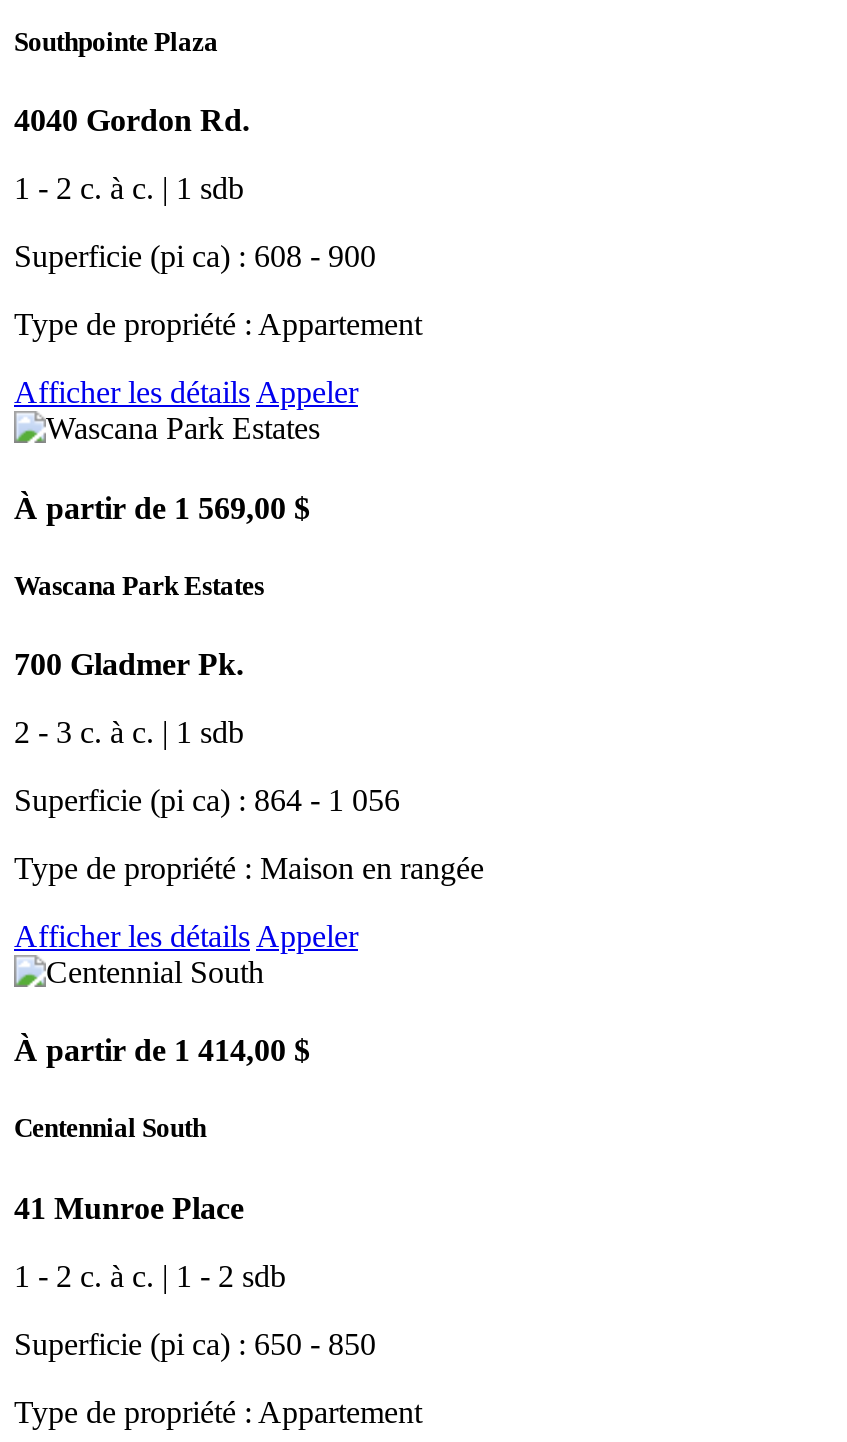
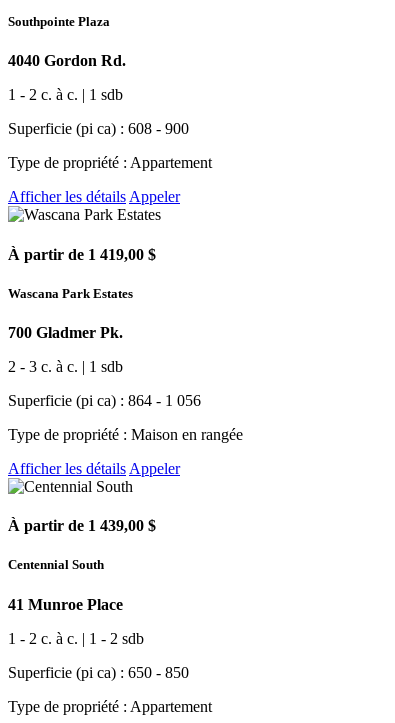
[14,490,310,524] À partir de 1 569,00 $ -> [8,246,156,263] À partir de 1 419,00 $
[14,1033,310,1067] À partir de 1 414,00 $ -> [8,517,156,534] À partir de 1 439,00 $

